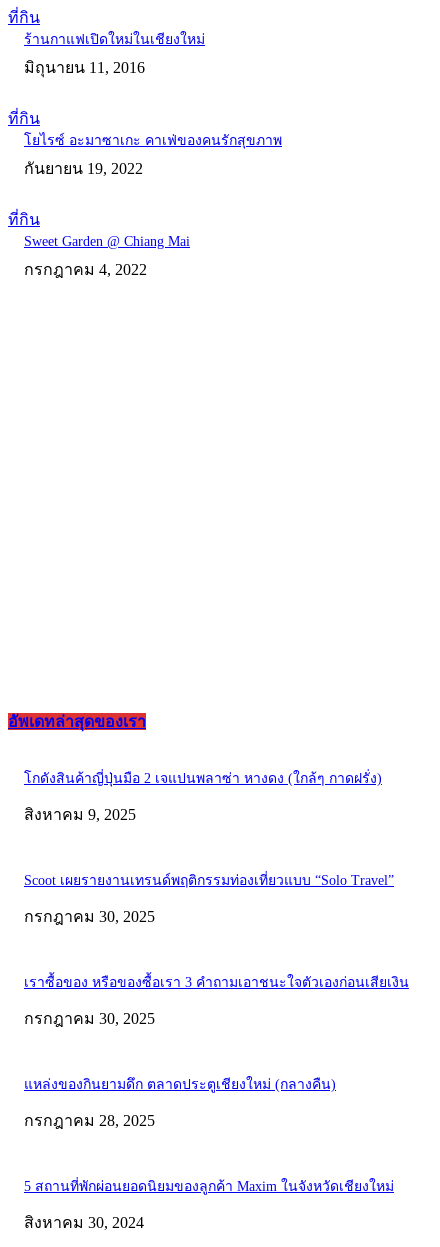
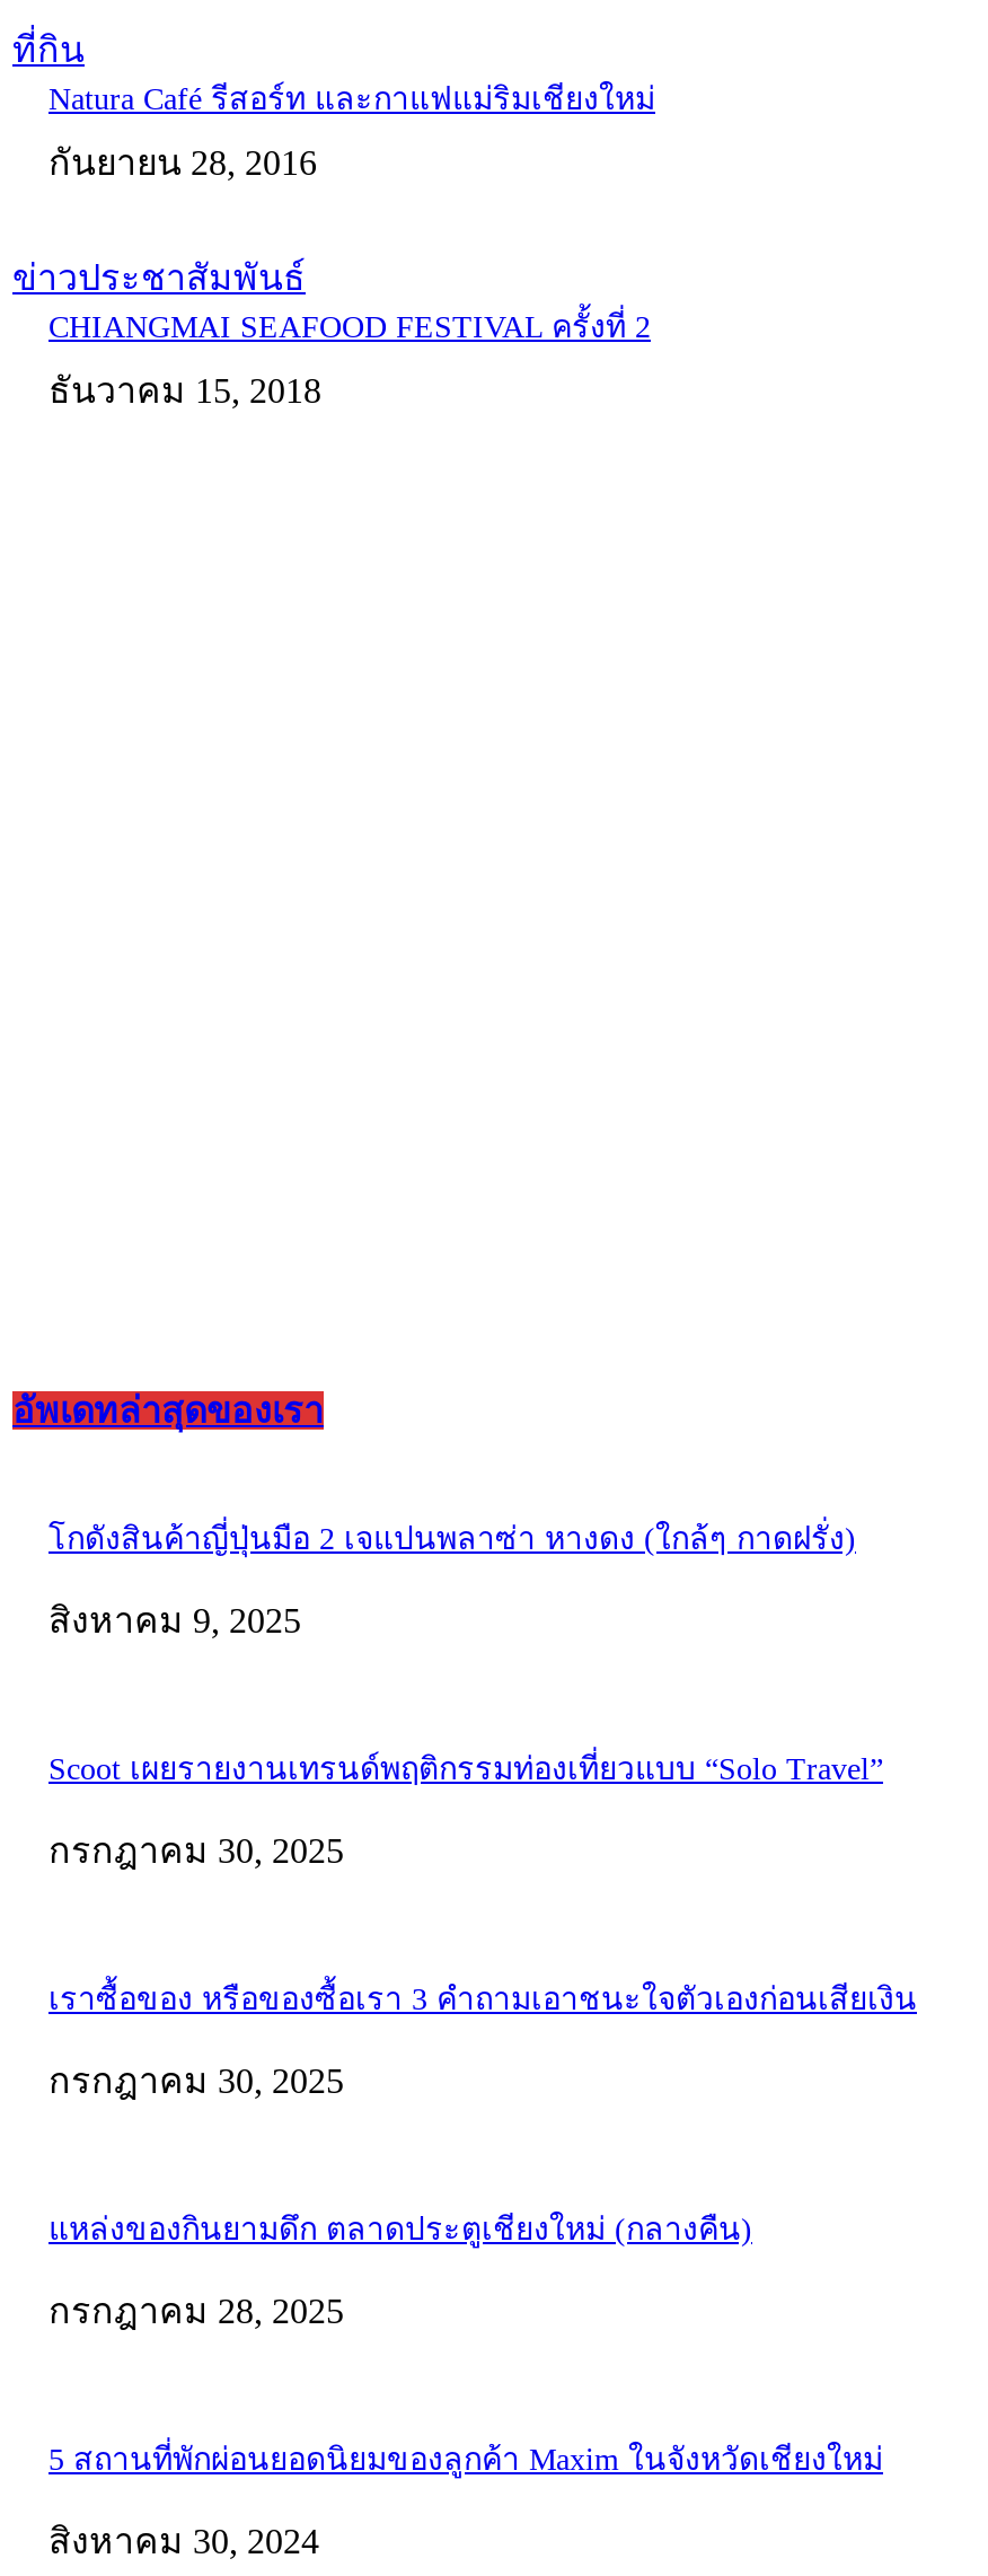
[8,32,282,278] ร้านกาแฟเปิดใหม่ในเชียงใหม่ | มิถุนายน 11, 2016 | ที่กิน | โยไรซ์ อะมาซาเกะ คาเฟ่ของคนรักสุขภาพ | กันยายน 19, 2022 | ที่กิน | Sweet Garden @ Chiang Mai | กรกฎาคม 4, 2022 -> [12,83,655,410] Natura Café รีสอร์ท และกาแฟแม่ริมเชียงใหม่ | กันยายน 28, 2016 | ข่าวประชาสัมพันธ์ | CHIANGMAI SEAFOOD FESTIVAL ครั้งที่ 2 | ธันวาคม 15, 2018

